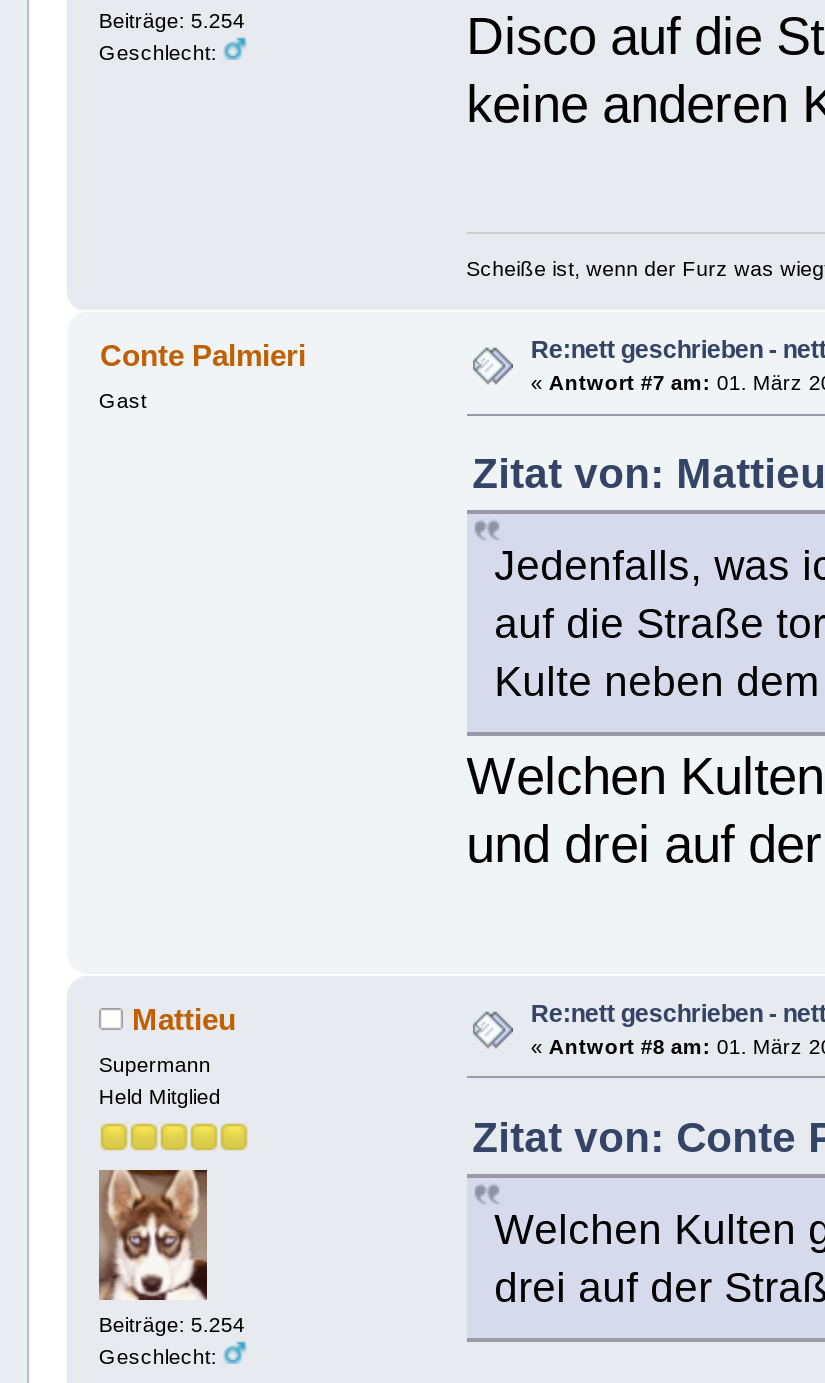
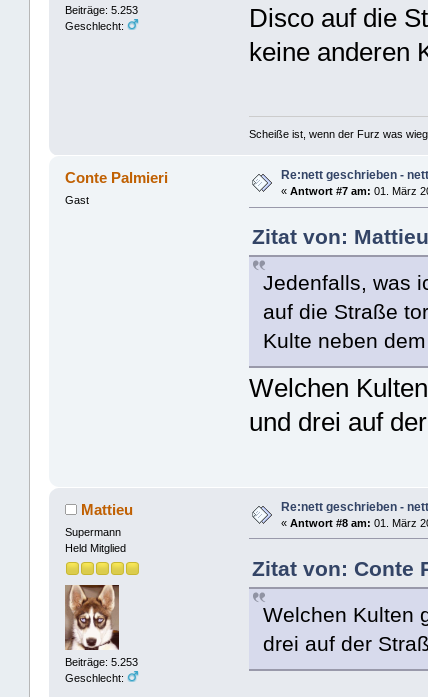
[99,7,245,31] Beiträge: 5.254 -> [65,4,138,16] Beiträge: 5.253
[99,1312,245,1336] Beiträge: 5.254 -> [65,656,138,668] Beiträge: 5.253

